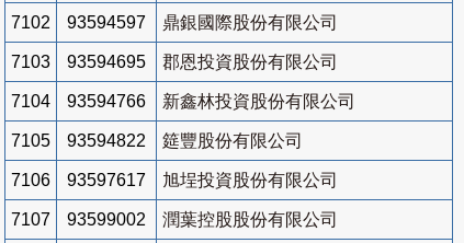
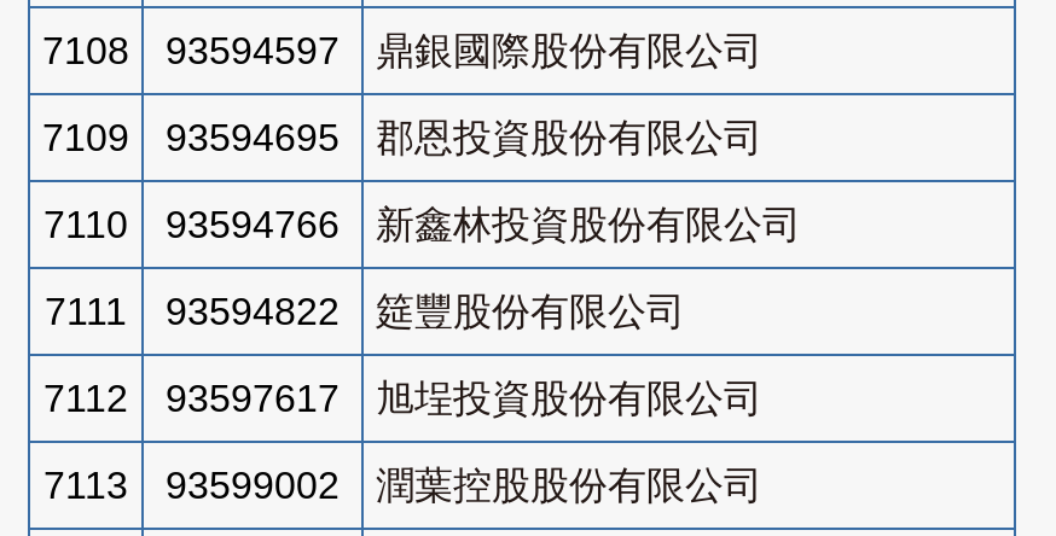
[11,13,338,32] 7102 93594597 鼎銀國際股份有限公司 -> [42,30,762,71] 7108 93594597 鼎銀國際股份有限公司
[11,52,338,71] 7103 93594695 郡恩投資股份有限公司 -> [42,117,762,158] 7109 93594695 郡恩投資股份有限公司
[11,92,355,110] 7104 93594766 新鑫林投資股份有限公司 -> [43,204,801,245] 7110 93594766 新鑫林投資股份有限公司
[11,131,303,150] 7105 93594822 筵豐股份有限公司 -> [45,291,685,332] 7111 93594822 筵豐股份有限公司
[11,171,338,189] 7106 93597617 旭埕投資股份有限公司 -> [43,378,762,419] 7112 93597617 旭埕投資股份有限公司
[11,210,338,229] 7107 93599002 潤葉控股股份有限公司 -> [43,465,762,506] 7113 93599002 潤葉控股股份有限公司

